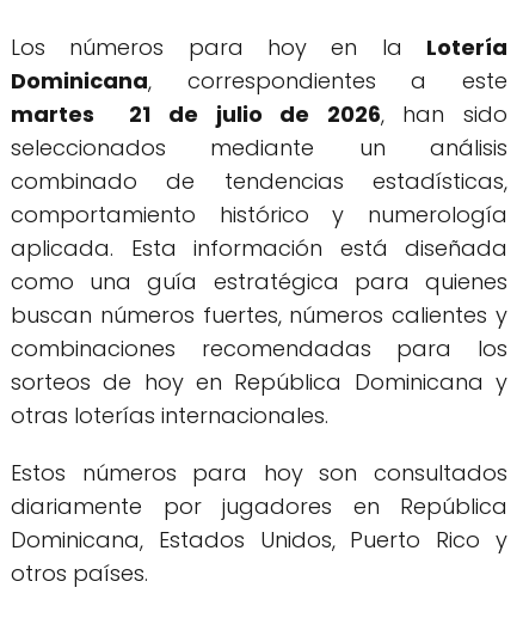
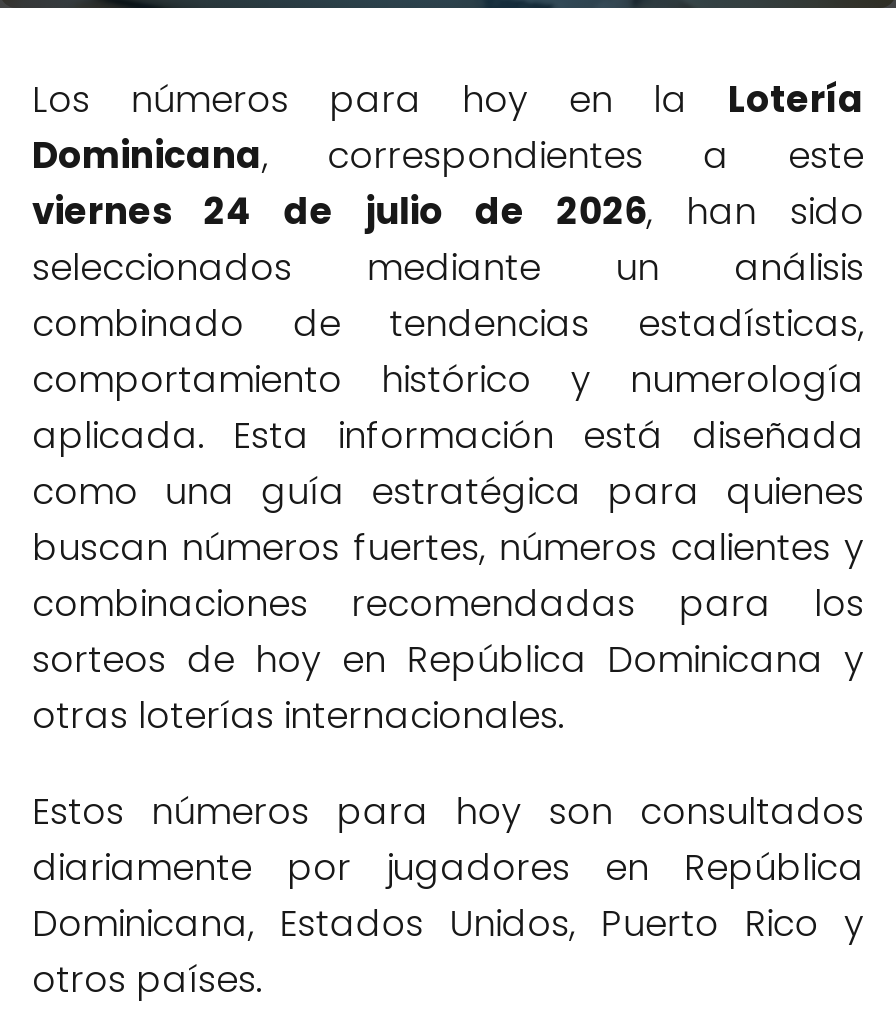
[11,99,507,129] martes 21 de julio de 2026, han sido -> [32,186,864,236] viernes 24 de julio de 2026, han sido

